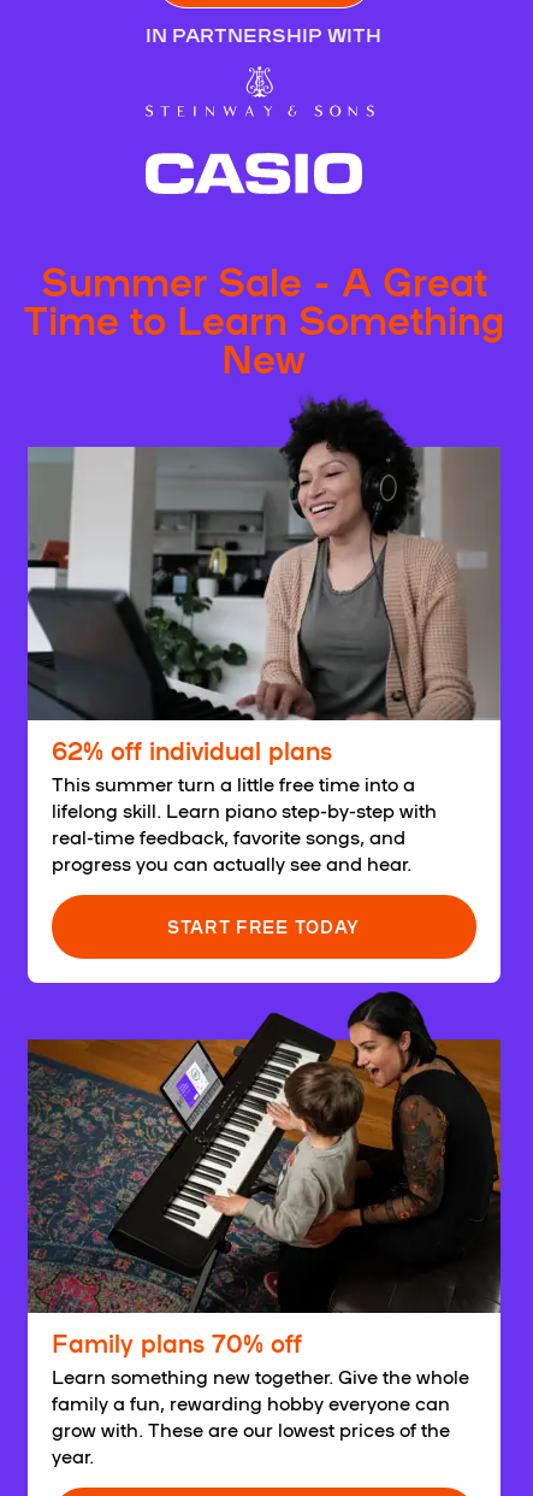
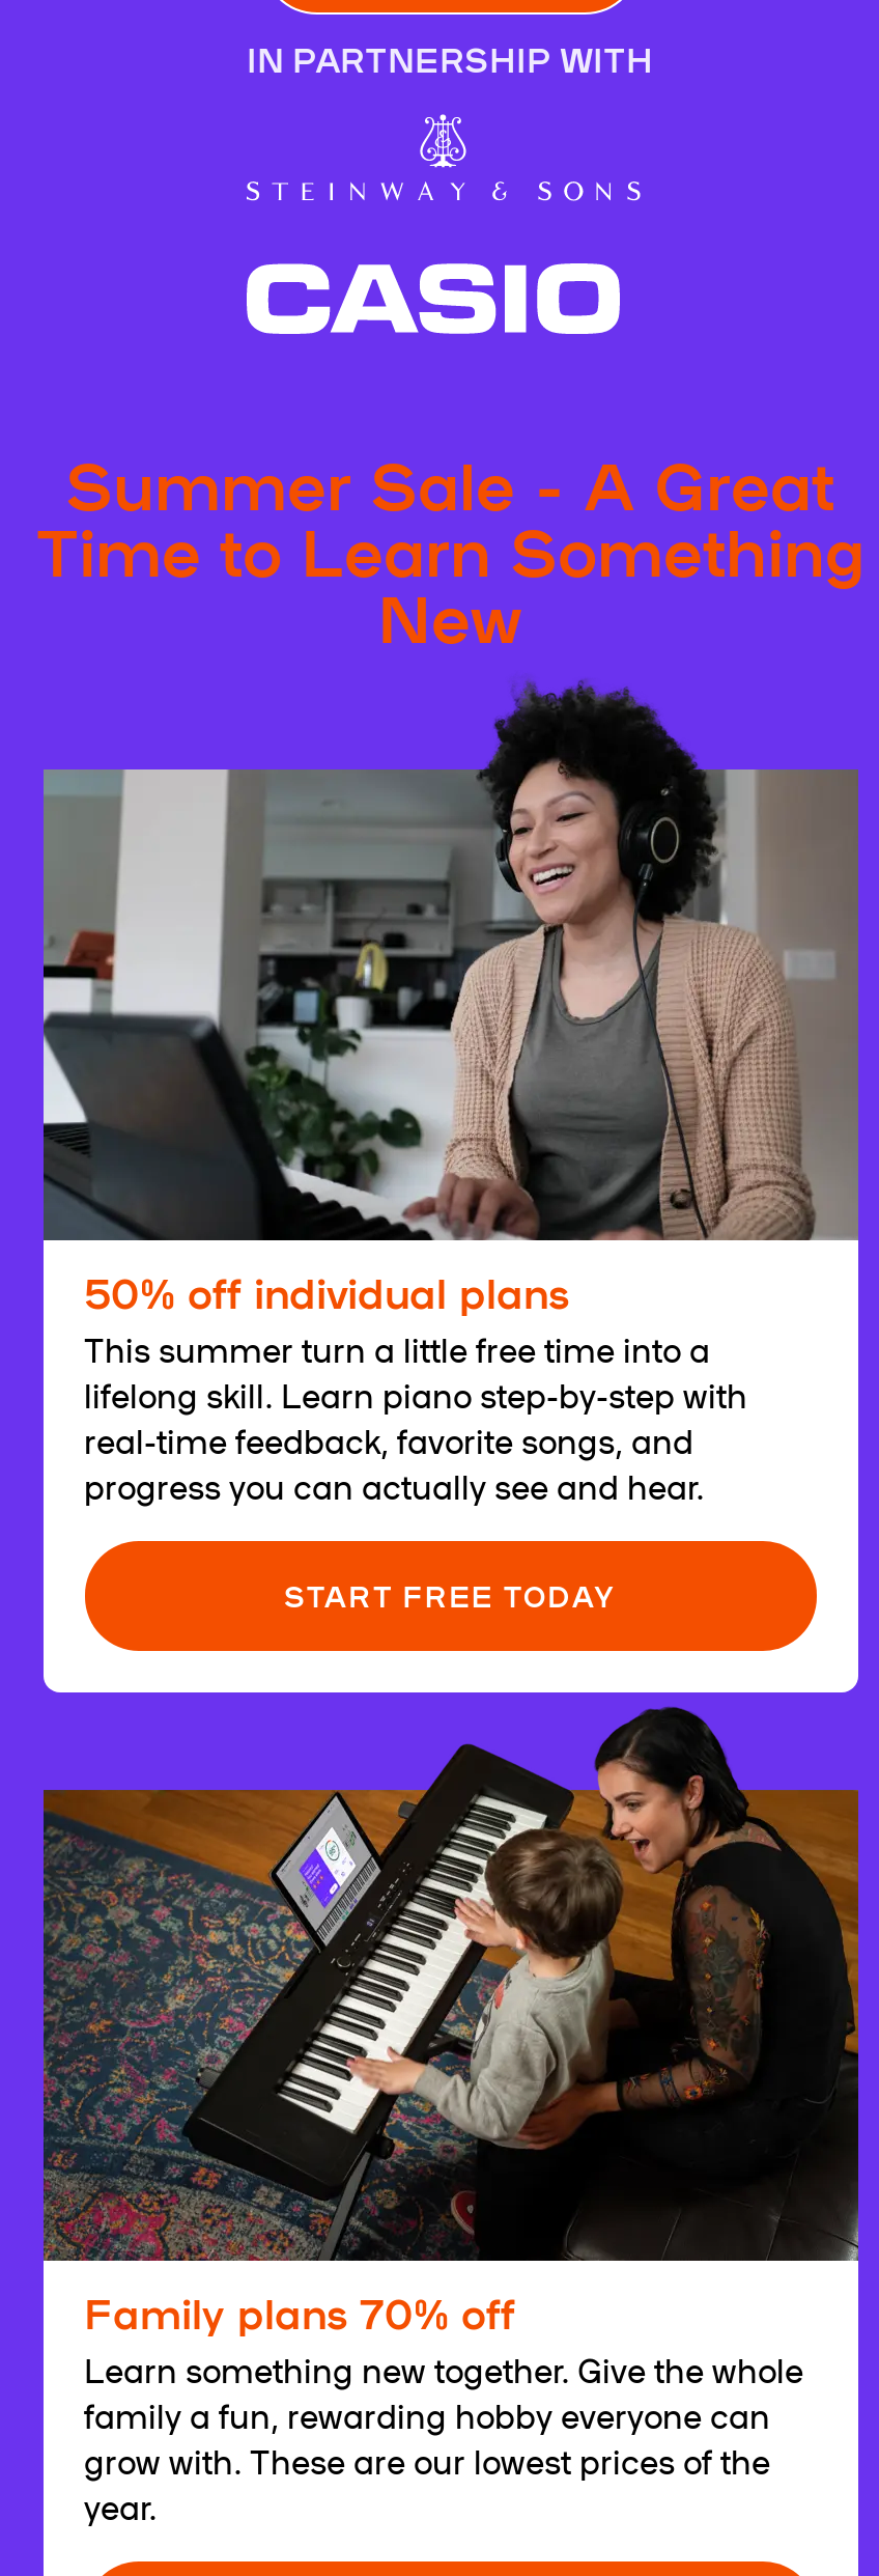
[51,732,331,765] 62% off individual plans -> [84,1260,569,1318] 50% off individual plans

